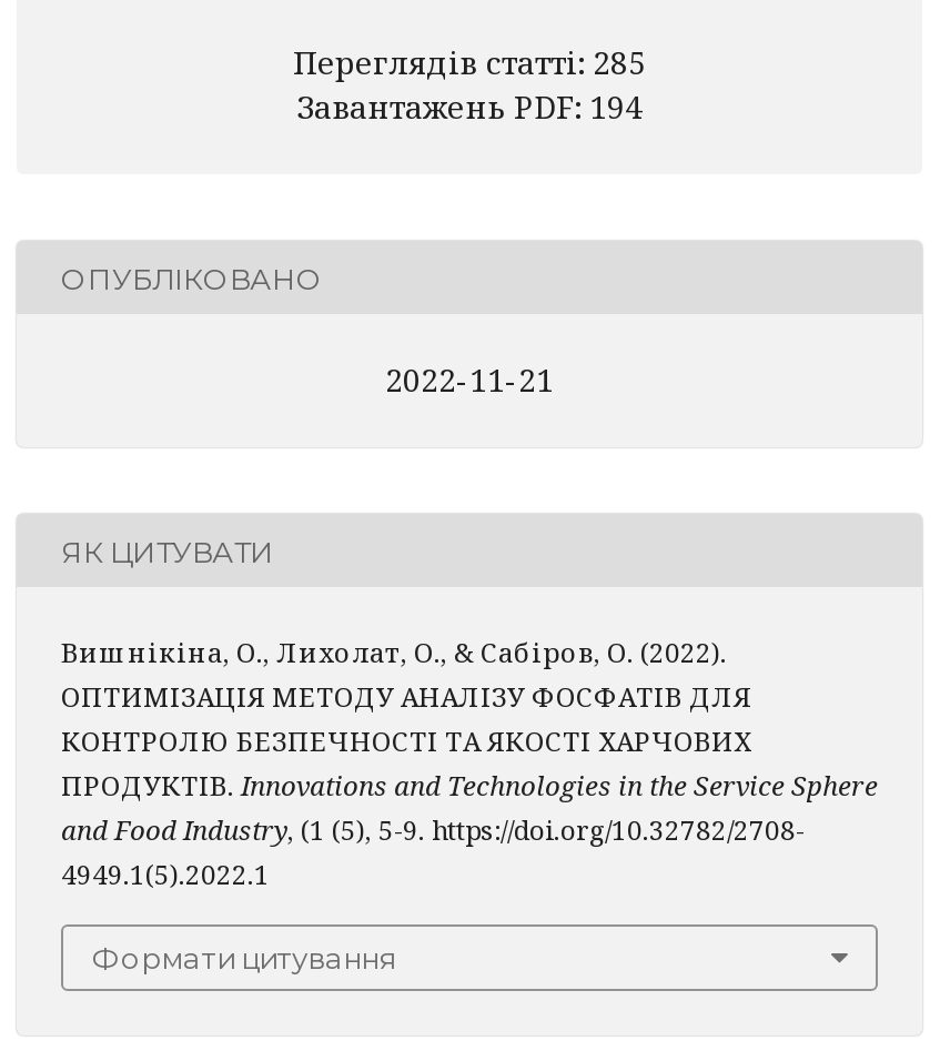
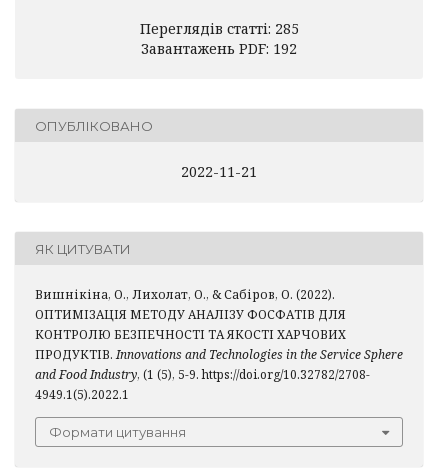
[296,86,643,128] Завантажень PDF: 194 -> [141,39,297,58] Завантажень PDF: 192

